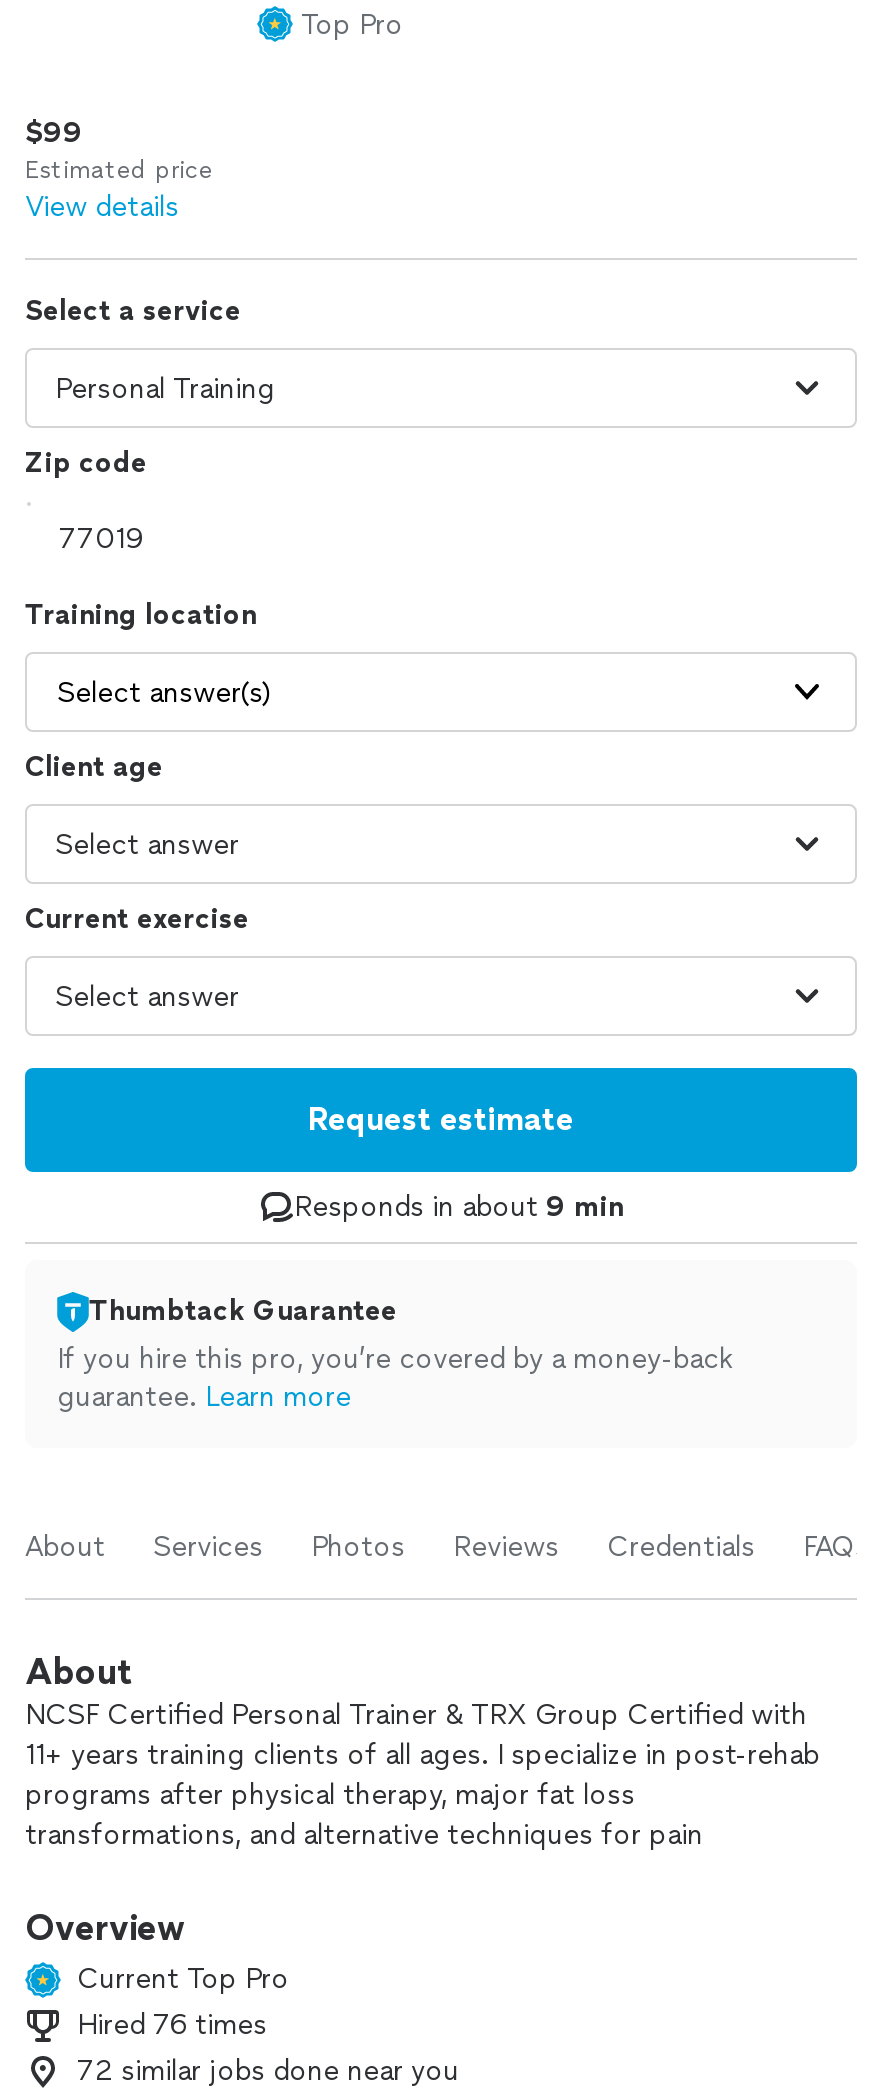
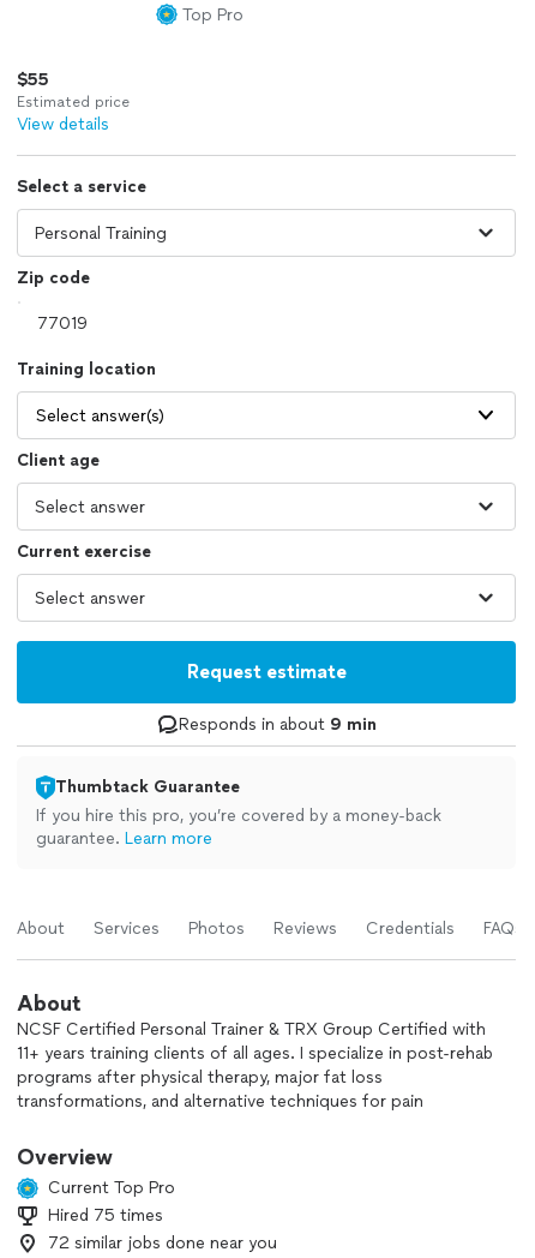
[25,116,83,150] $99 -> [17,70,49,90] $55
[77,2008,267,2042] Hired 76 times -> [48,1205,163,1226] Hired 75 times

